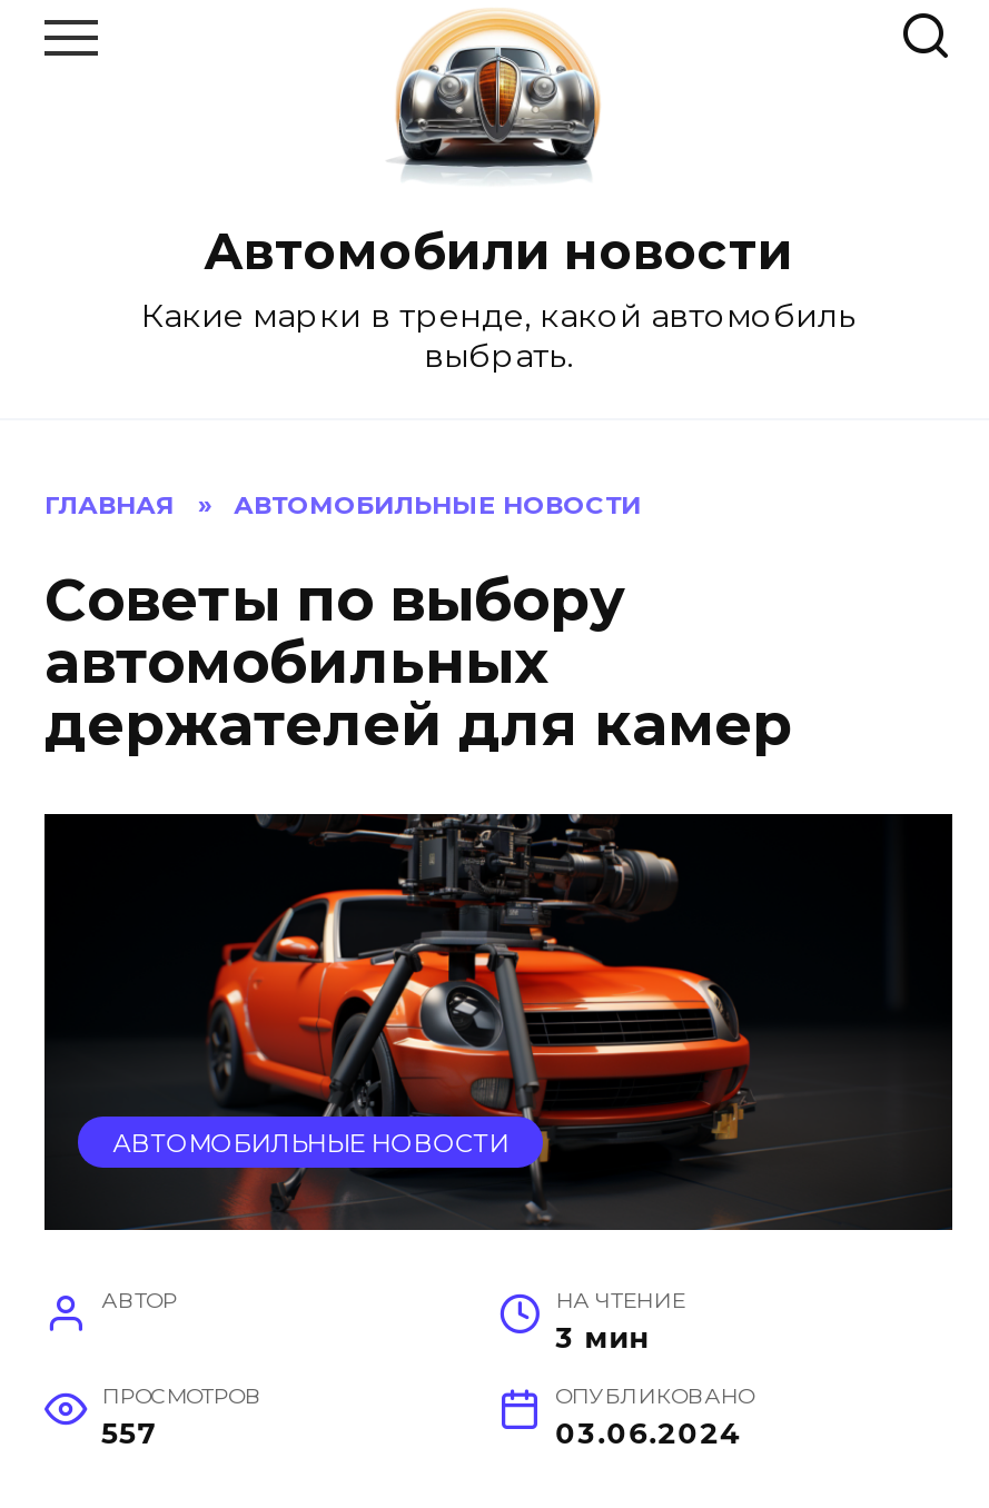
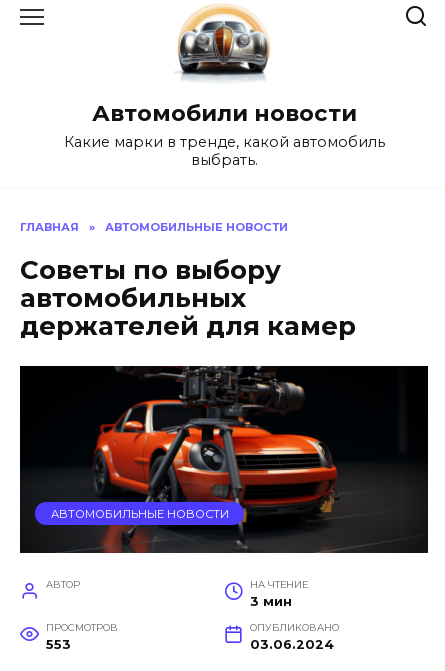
[101,1418,157,1451] 557 -> [46,637,71,652] 553

